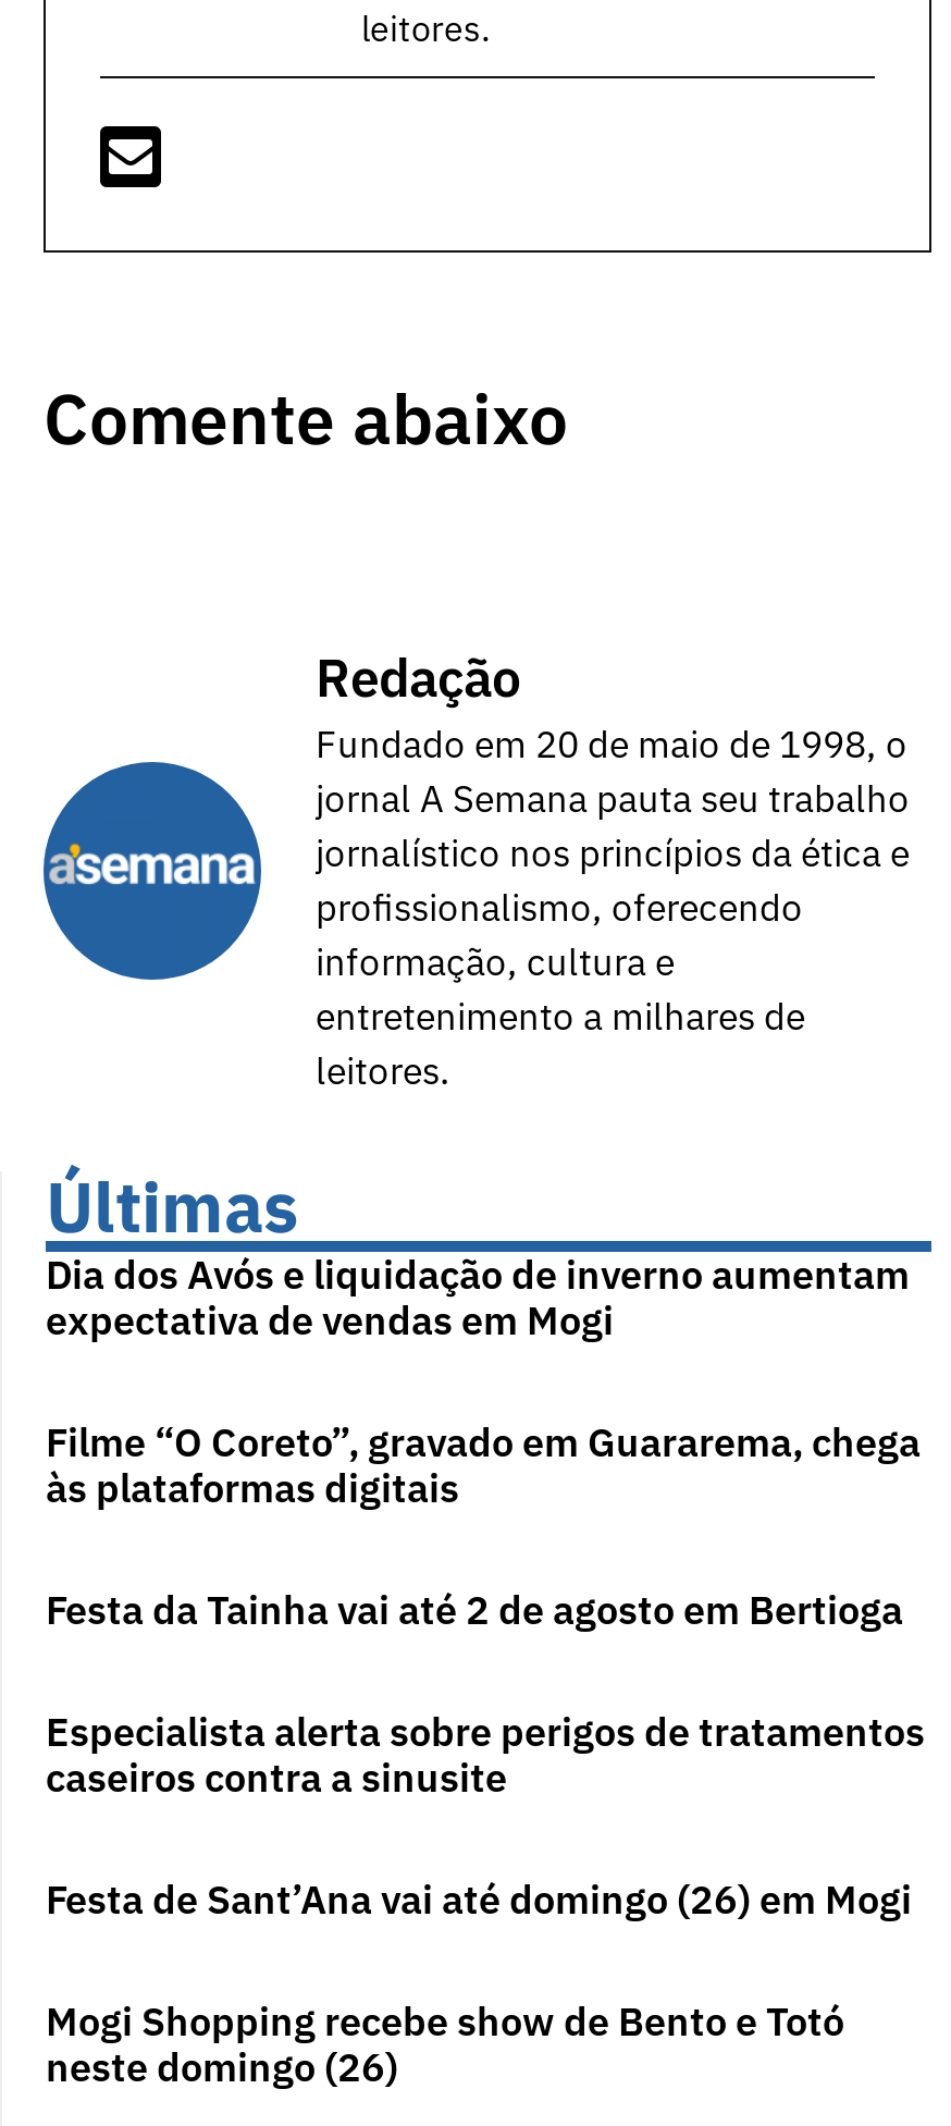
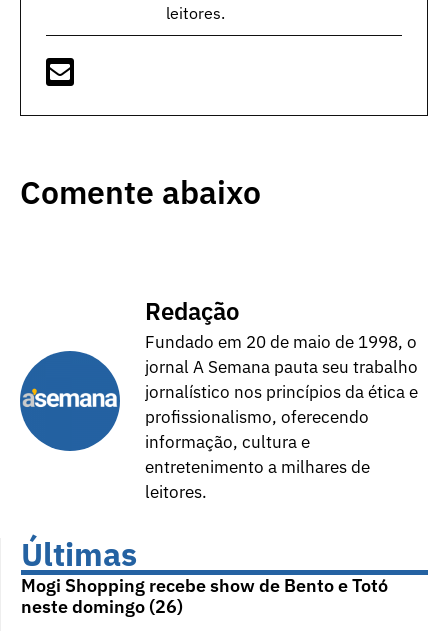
[46,1251,925,1925] Dia dos Avós e liquidação de inverno aumentam | expectativa de vendas em Mogi | Filme “O Coreto”, gravado em Guararema, chega | às plataformas digitais | Festa da Tainha vai até 2 de agosto em Bertioga | Especialista alerta sobre perigos de tratamentos | caseiros contra a sinusite | Festa de Sant’Ana vai até domingo (26) em Mogi -> none

